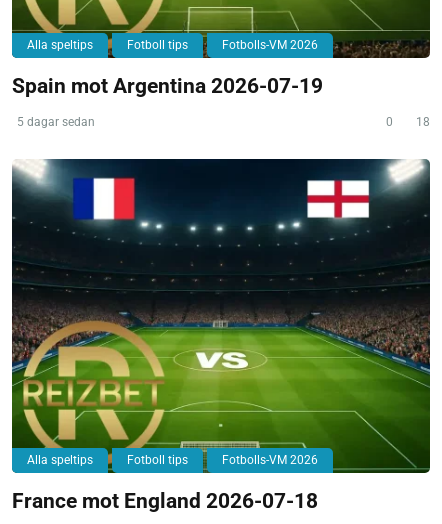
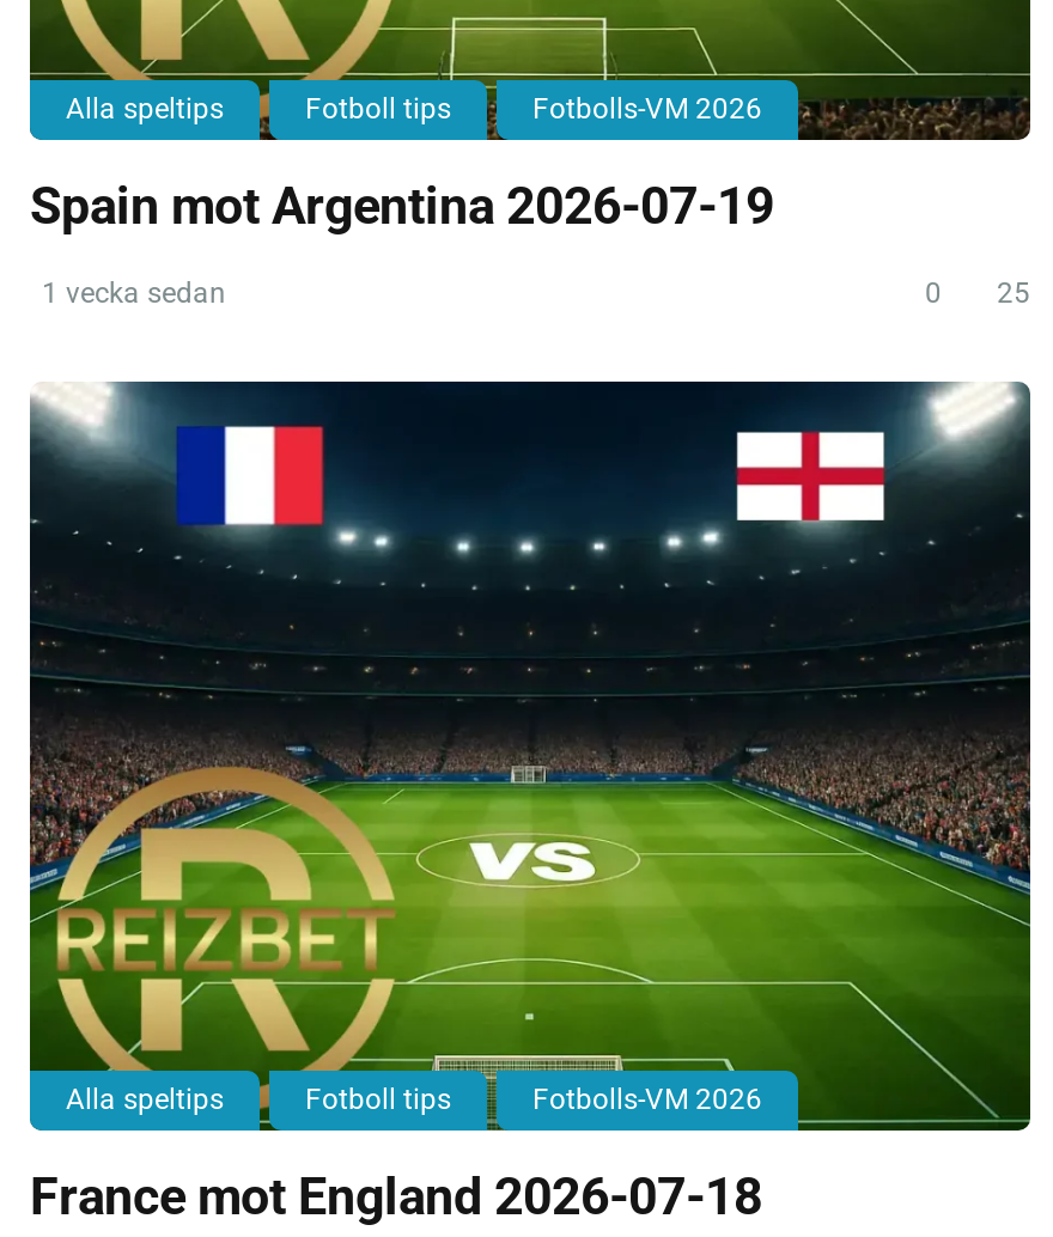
[17,115,95,129] 5 dagar sedan -> [42,276,226,309] 1 vecka sedan
[386,115,430,129] 0 18 -> [925,276,1030,309] 0 25

